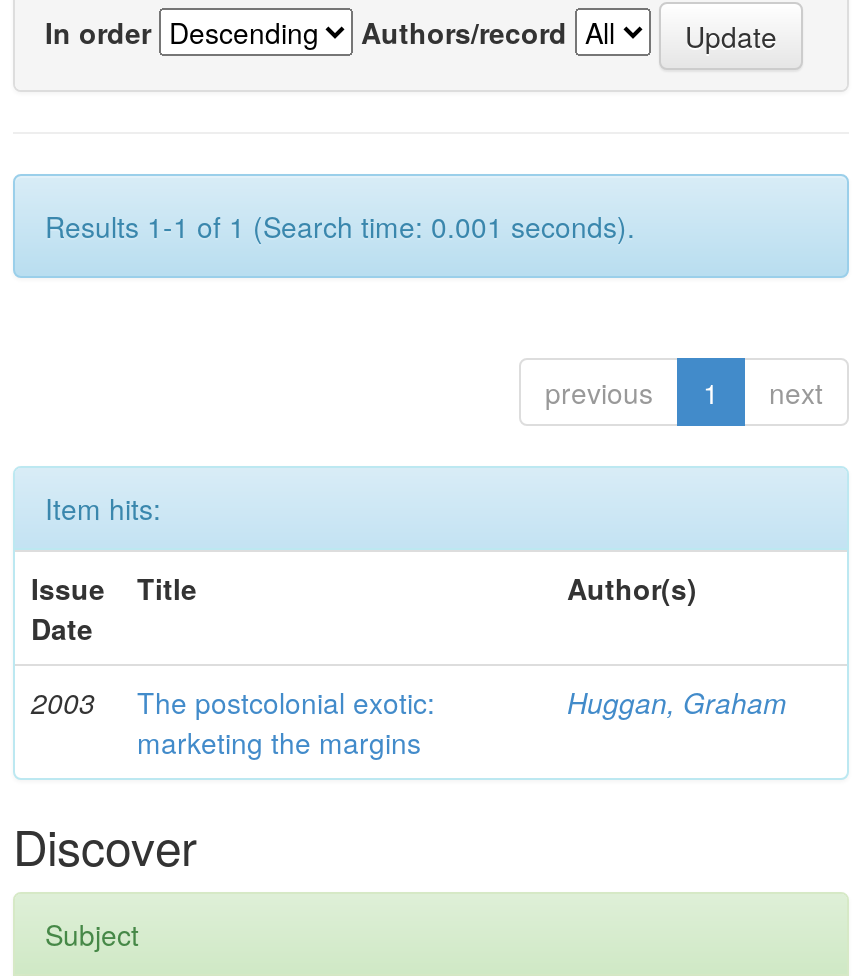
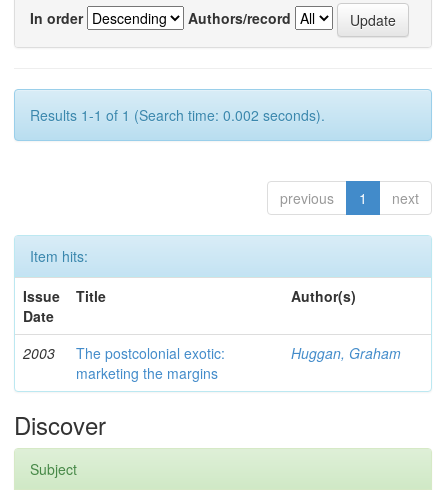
[45,206,635,246] Results 1-1 of 1 (Search time: 0.001 seconds). -> [30,105,325,125] Results 1-1 of 1 (Search time: 0.002 seconds).

